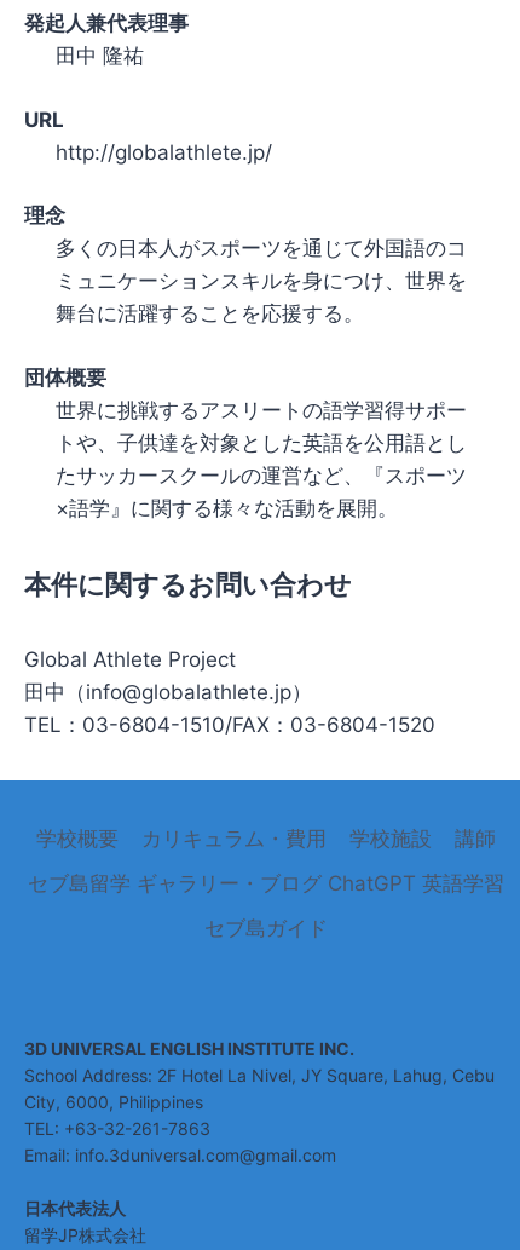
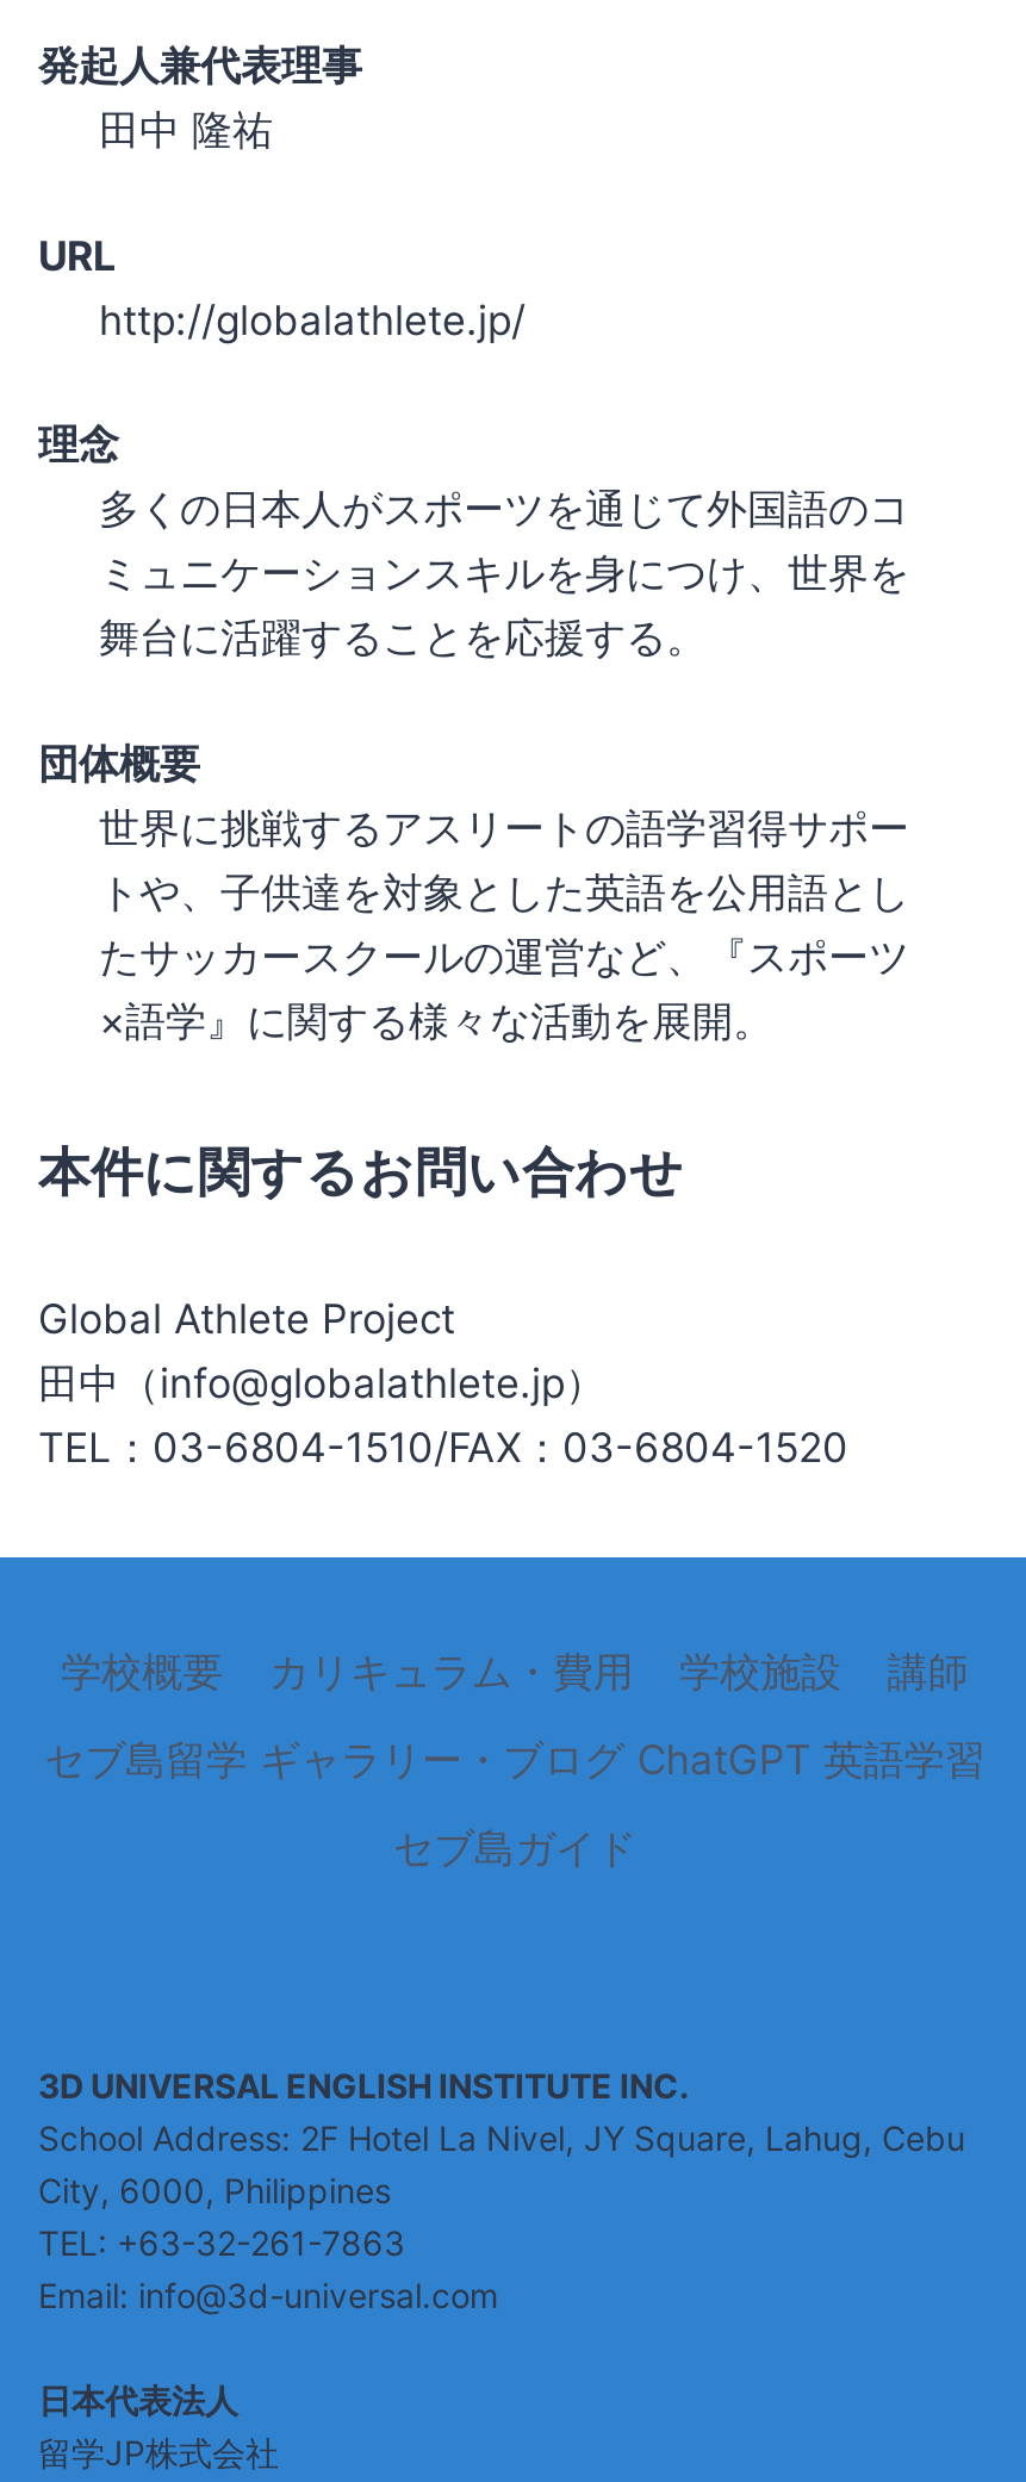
[24,1145,336,1166] Email: info.3duniversal.com@gmail.com -> [38,2275,498,2316] Email: info@3d-universal.com

